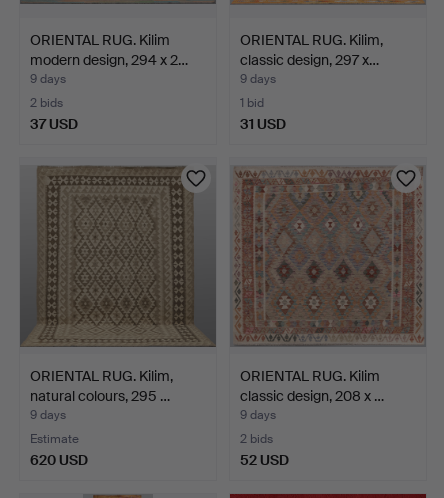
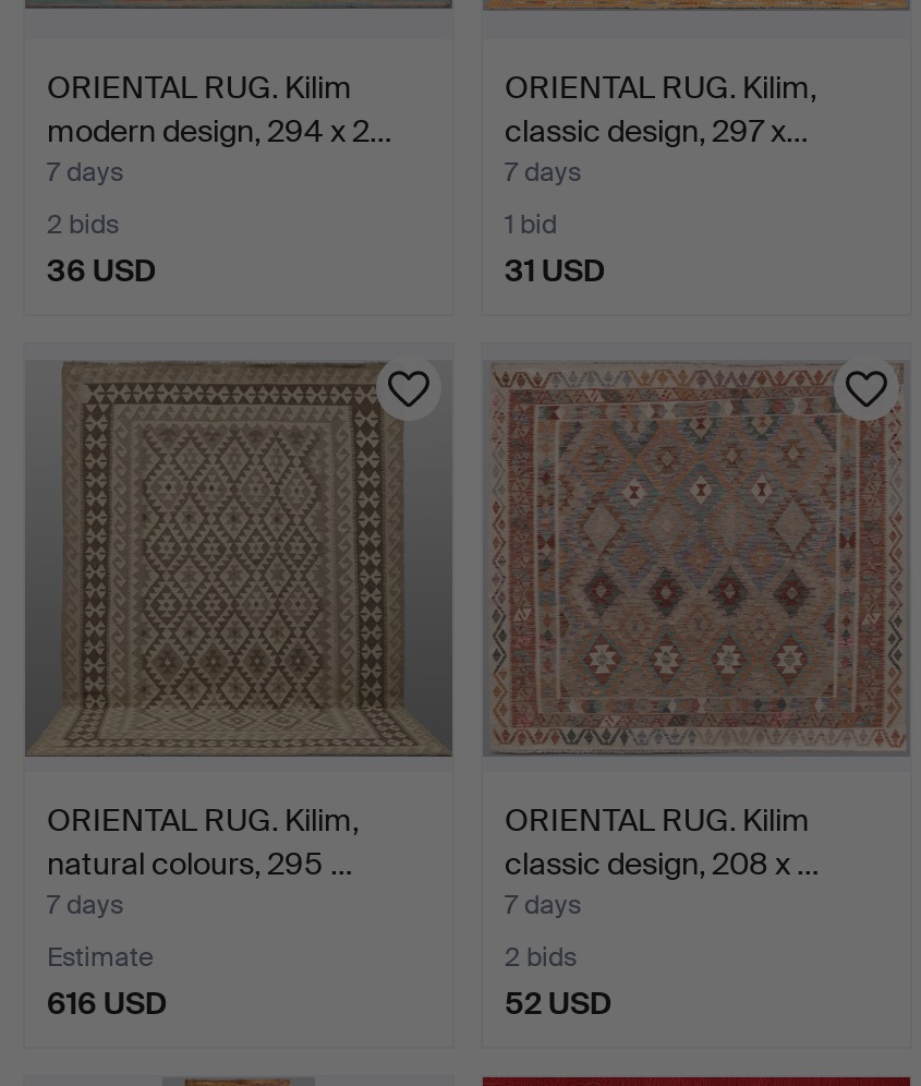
[30,71,66,87] 9 days -> [47,154,123,189] 7 days
[240,71,276,87] 9 days -> [505,154,581,189] 7 days
[30,115,78,133] 37 USD -> [47,250,156,290] 36 USD
[30,407,66,423] 9 days -> [47,887,123,922] 7 days
[240,407,276,423] 9 days -> [505,887,581,922] 7 days
[30,451,88,469] 620 USD -> [47,983,167,1022] 616 USD

